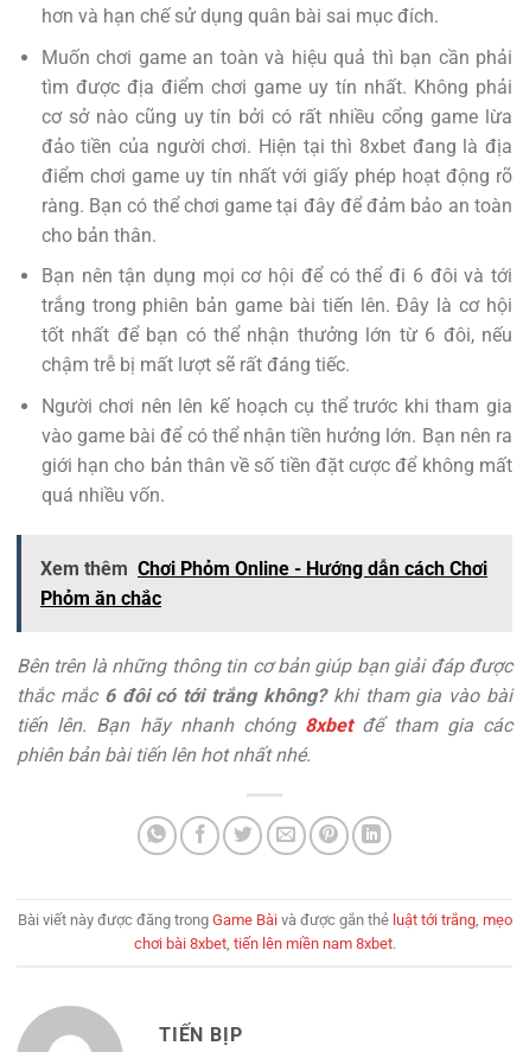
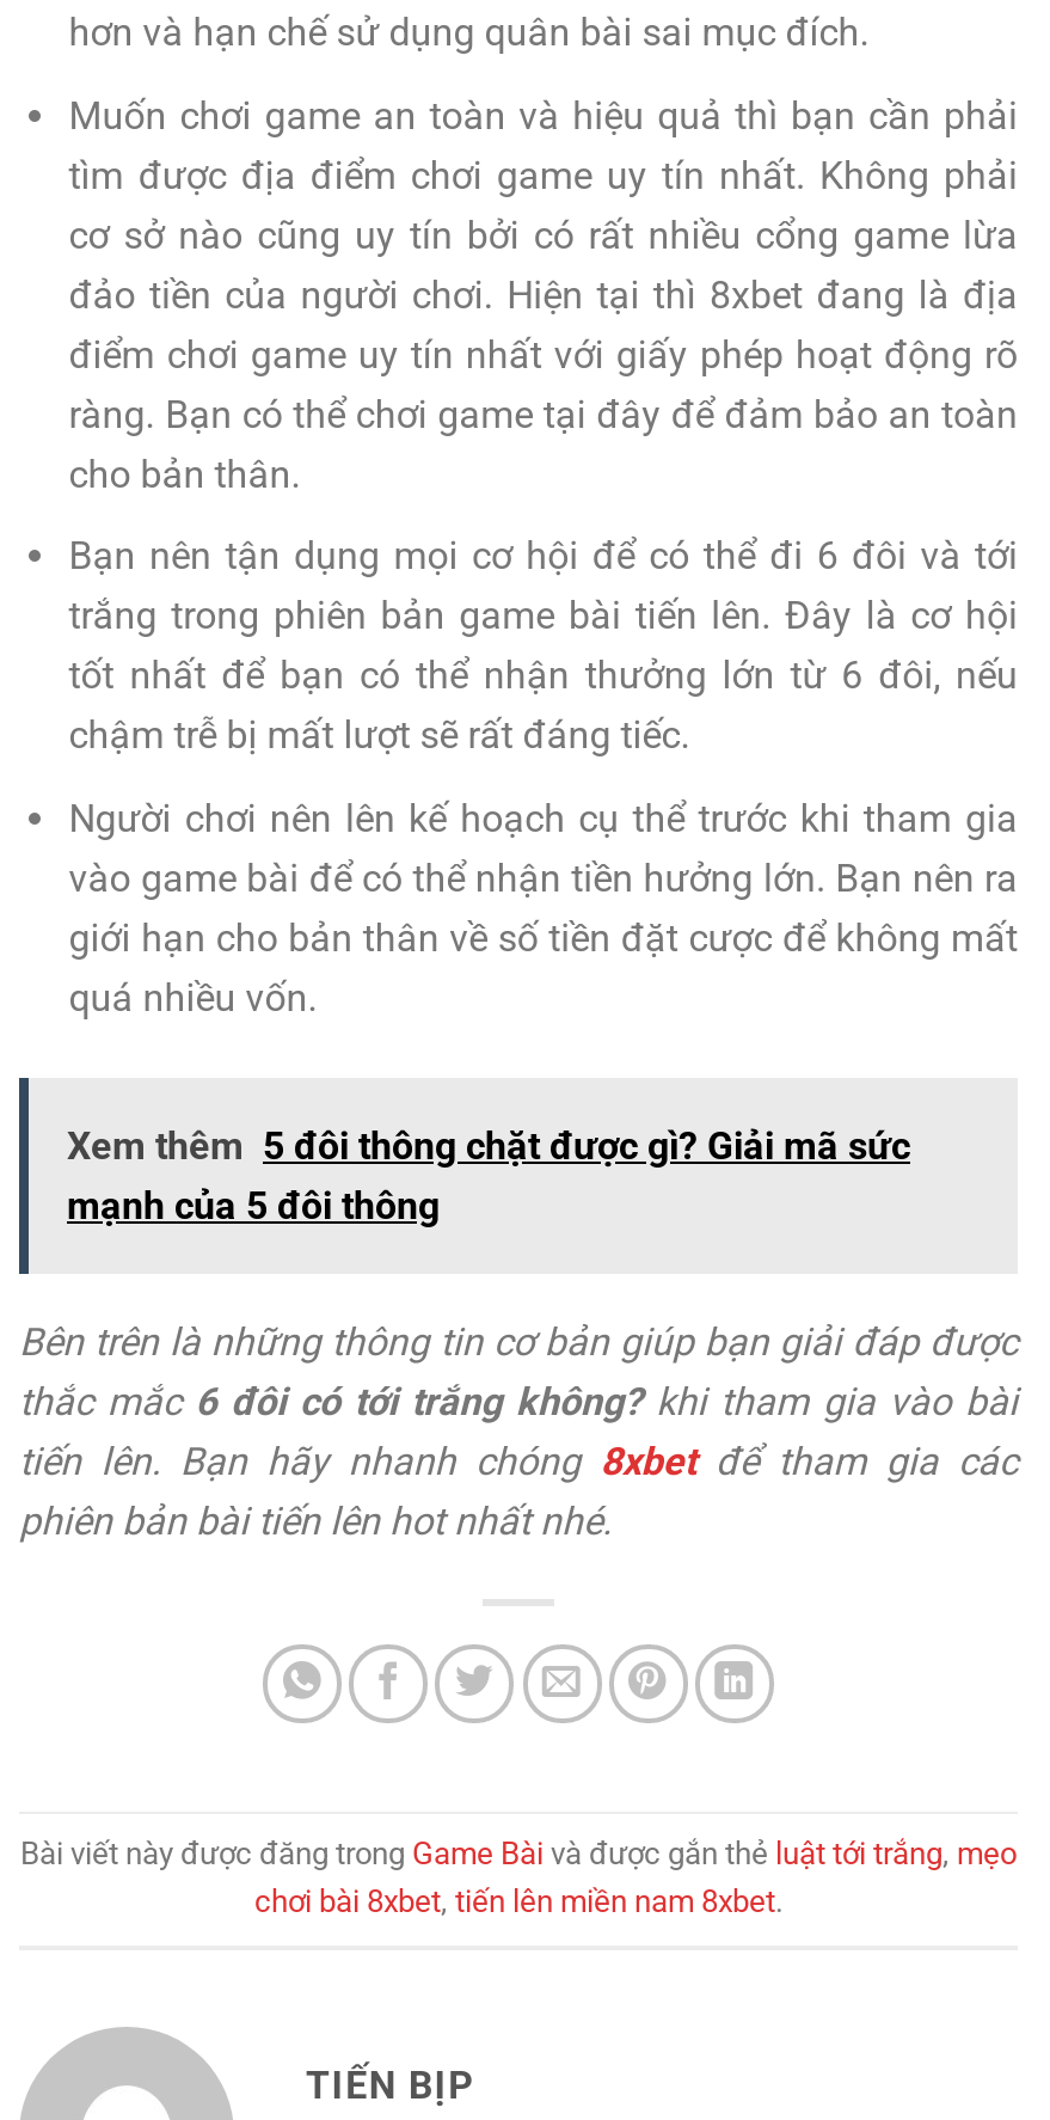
[40,557,487,609] Xem thêm Chơi Phỏm Online - Hướng dẫn cách Chơi | Phỏm ăn chắc -> [67,1122,910,1227] Xem thêm 5 đôi thông chặt được gì? Giải mã sức | mạnh của 5 đôi thông

